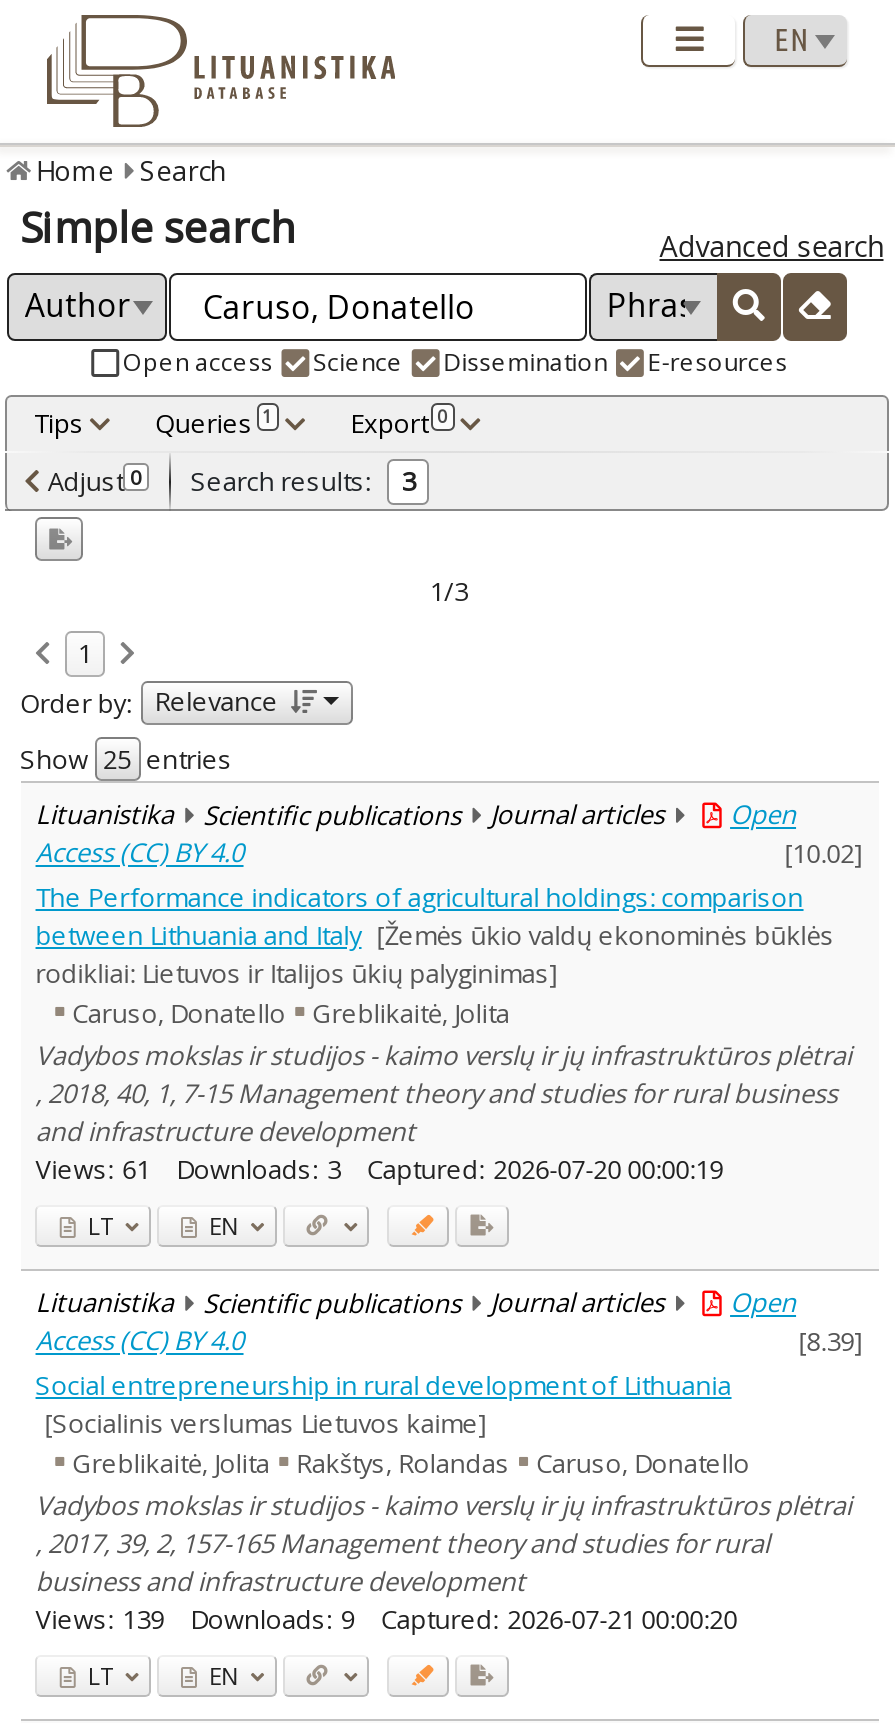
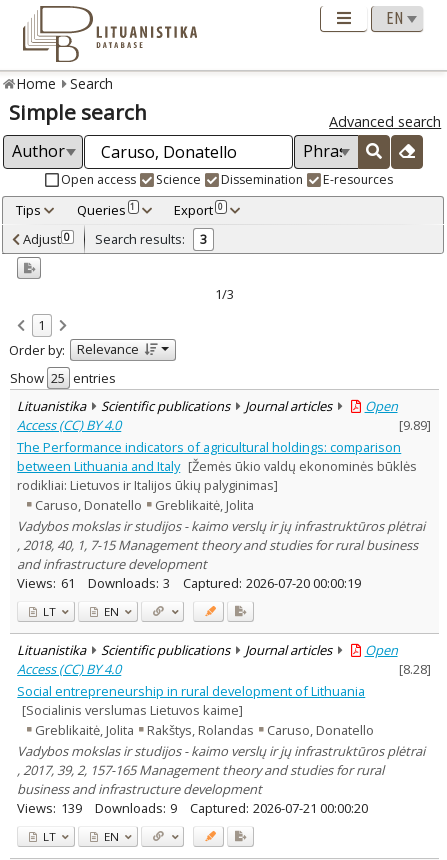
[784,834,862,870] [10.02] -> [399,416,431,434] [9.89]
[798,1322,862,1358] [8.39] -> [399,660,431,678] [8.28]

